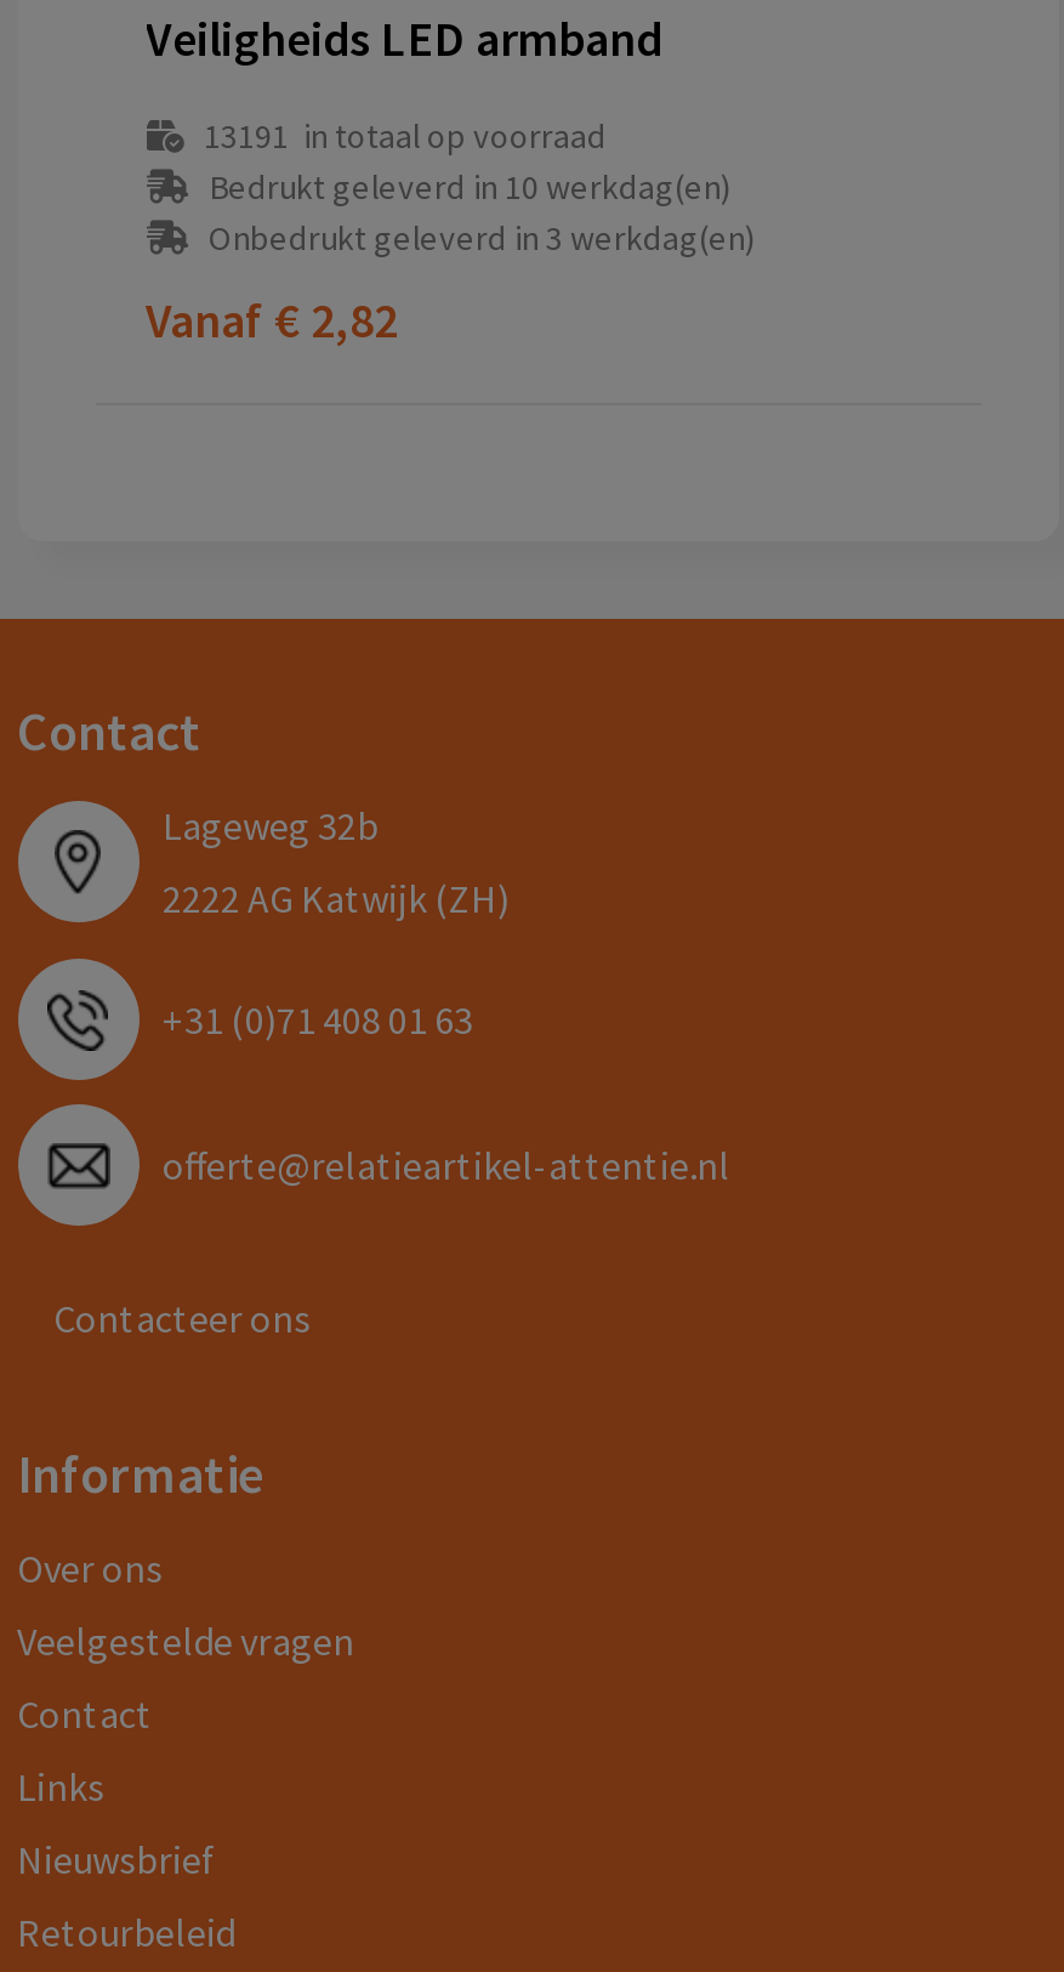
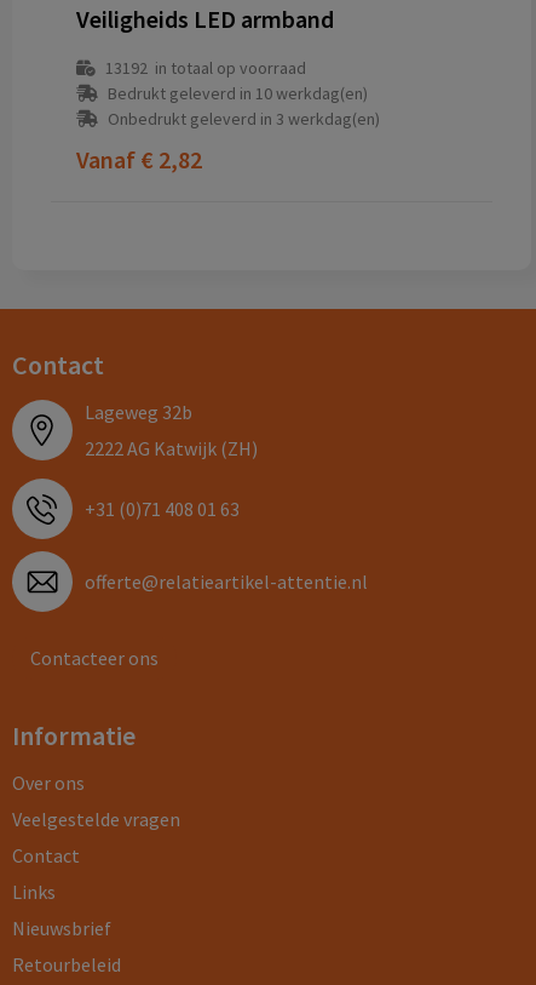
[204,114,607,158] 13191 in totaal op voorraad -> [105,57,306,79] 13192 in totaal op voorraad

